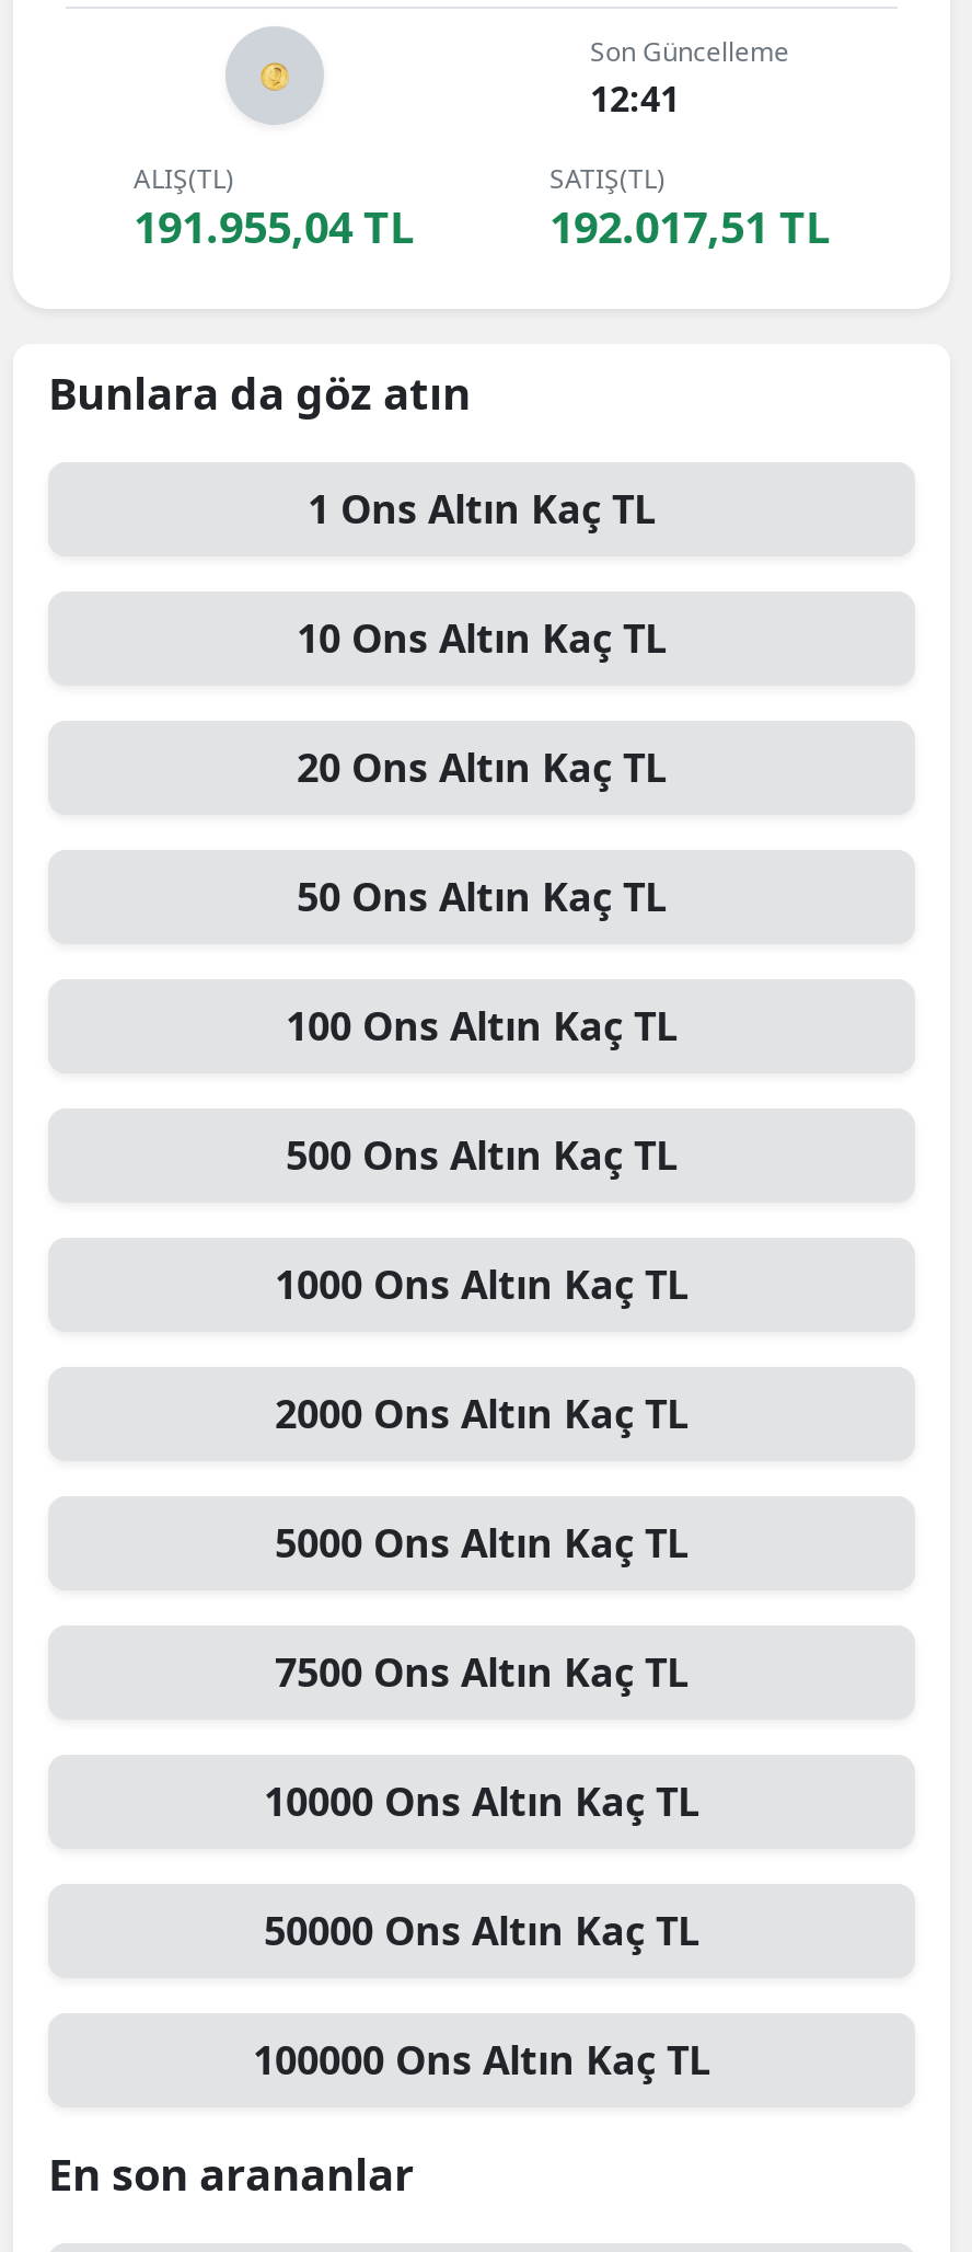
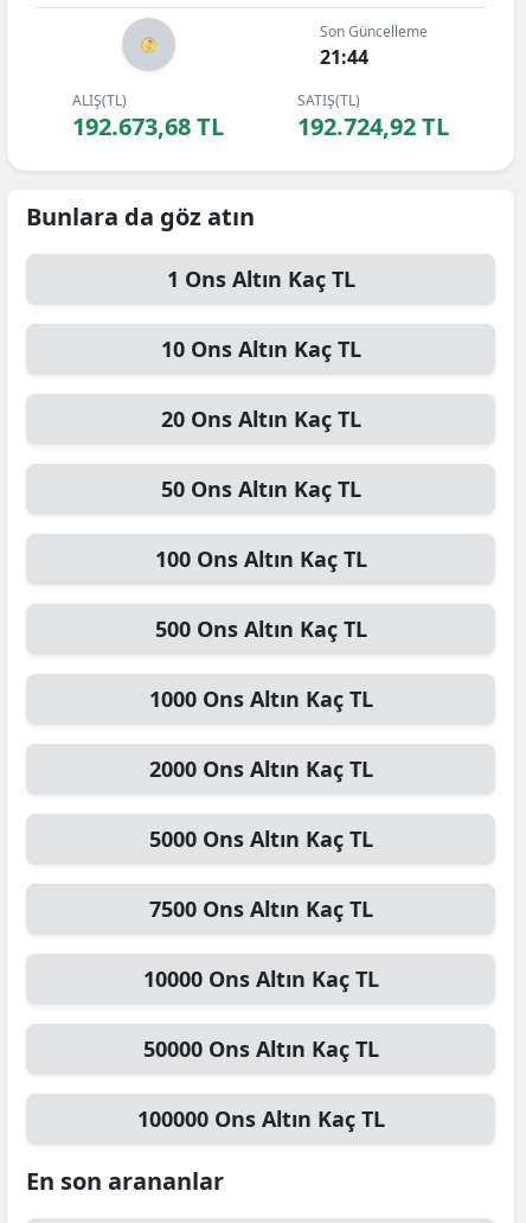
[590,74,680,123] 12:41 -> [319,44,368,70] 21:44
[134,197,414,256] 191.955,04 TL -> [72,110,224,142] 192.673,68 TL
[549,197,830,256] 192.017,51 TL -> [297,110,449,142] 192.724,92 TL

